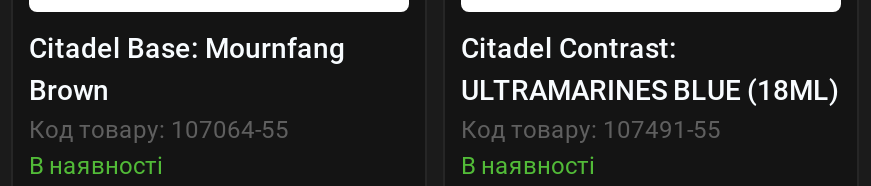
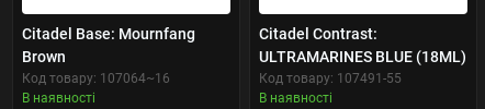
[29,116,289,144] Код товару: 107064-55 -> [22,71,170,86] Код товару: 107064~16

